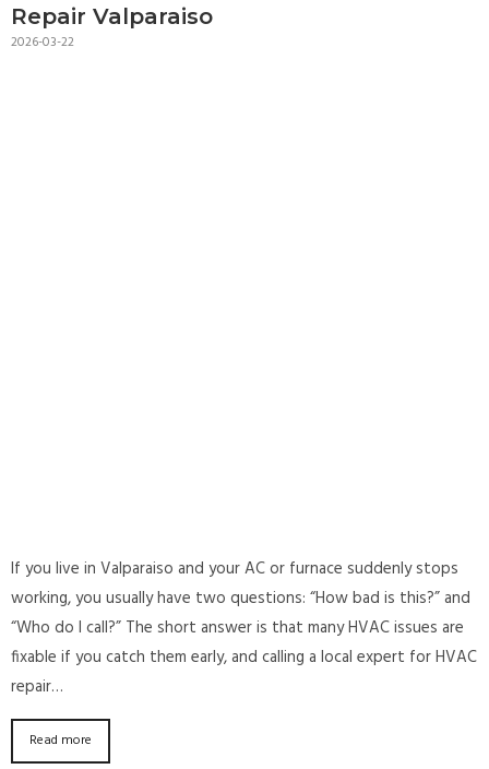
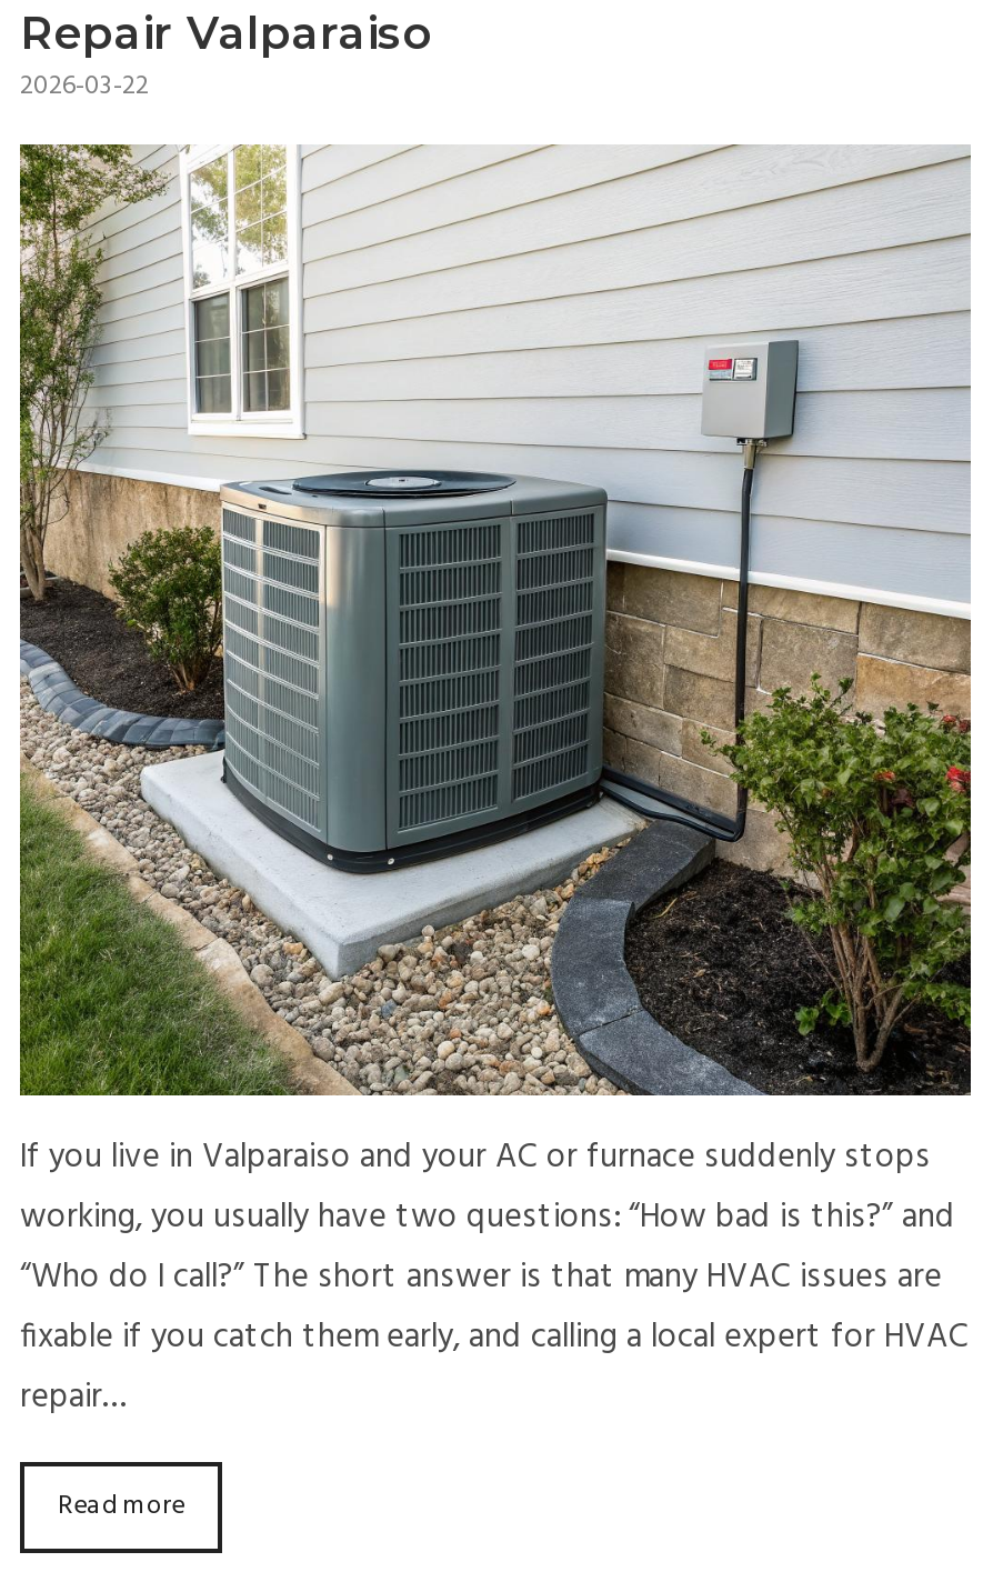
none -> [18,142,973,1098] [image]

